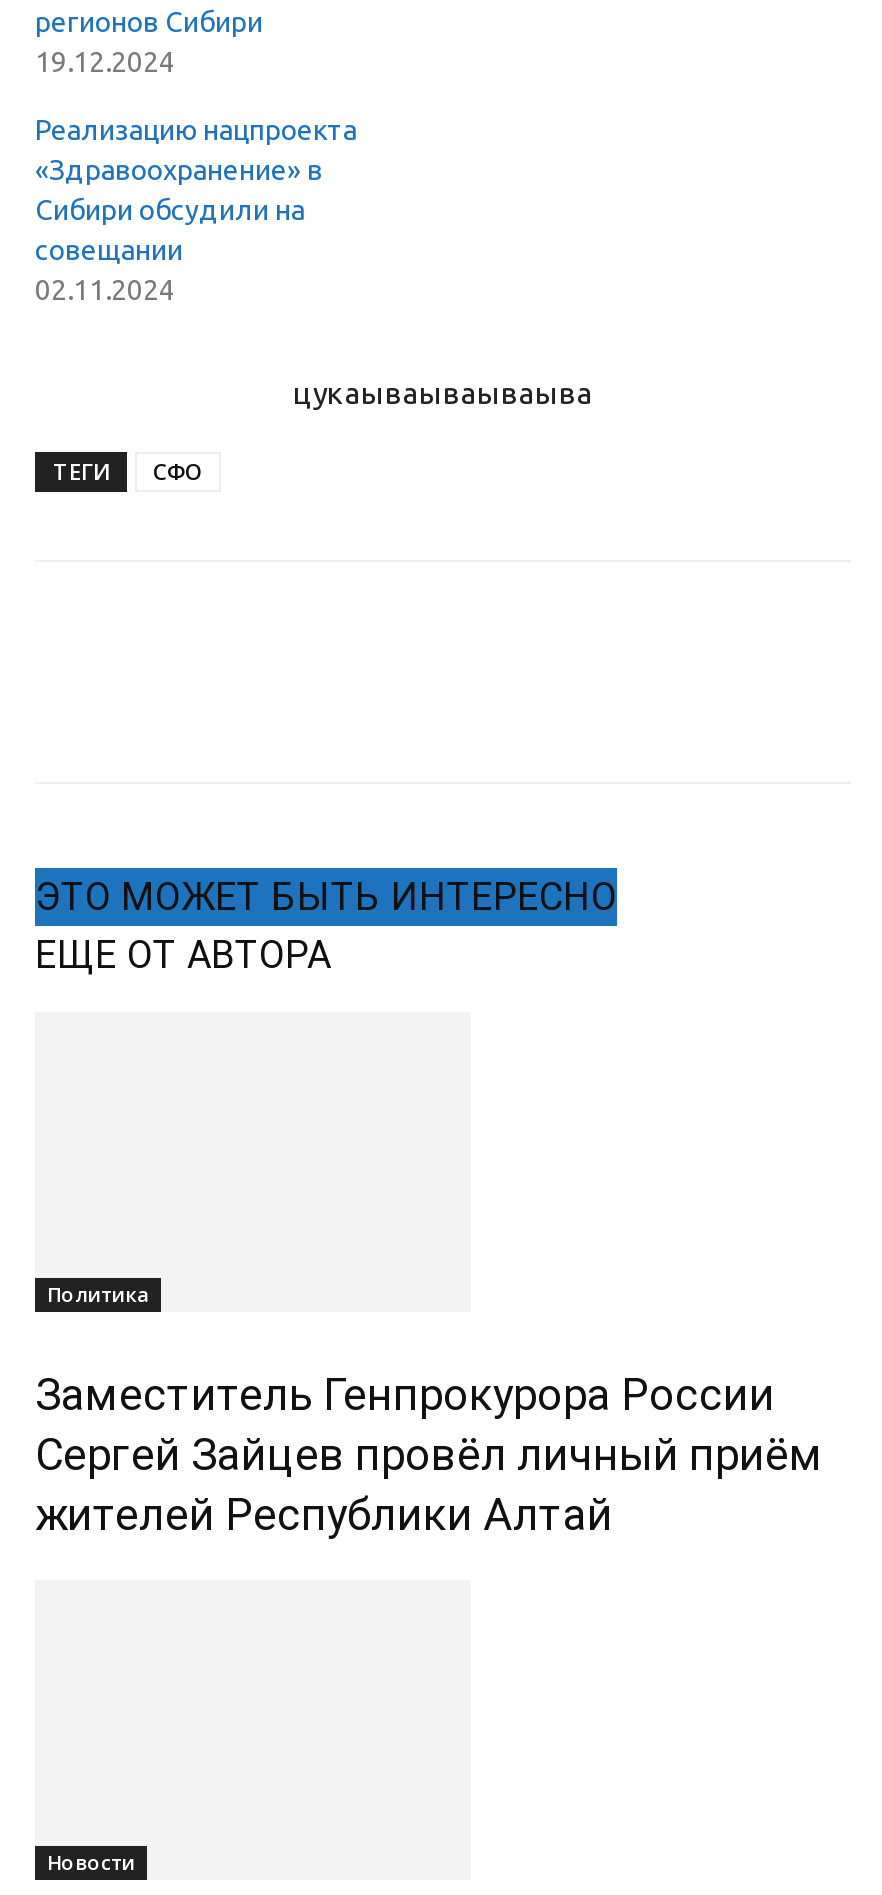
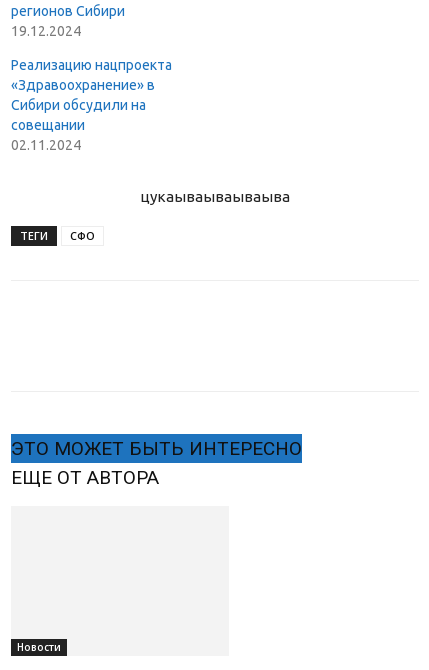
[35,1280,823,1540] Политика | Заместитель Генпрокурора России | Сергей Зайцев провёл личный приём | жителей Республики Алтай -> none

